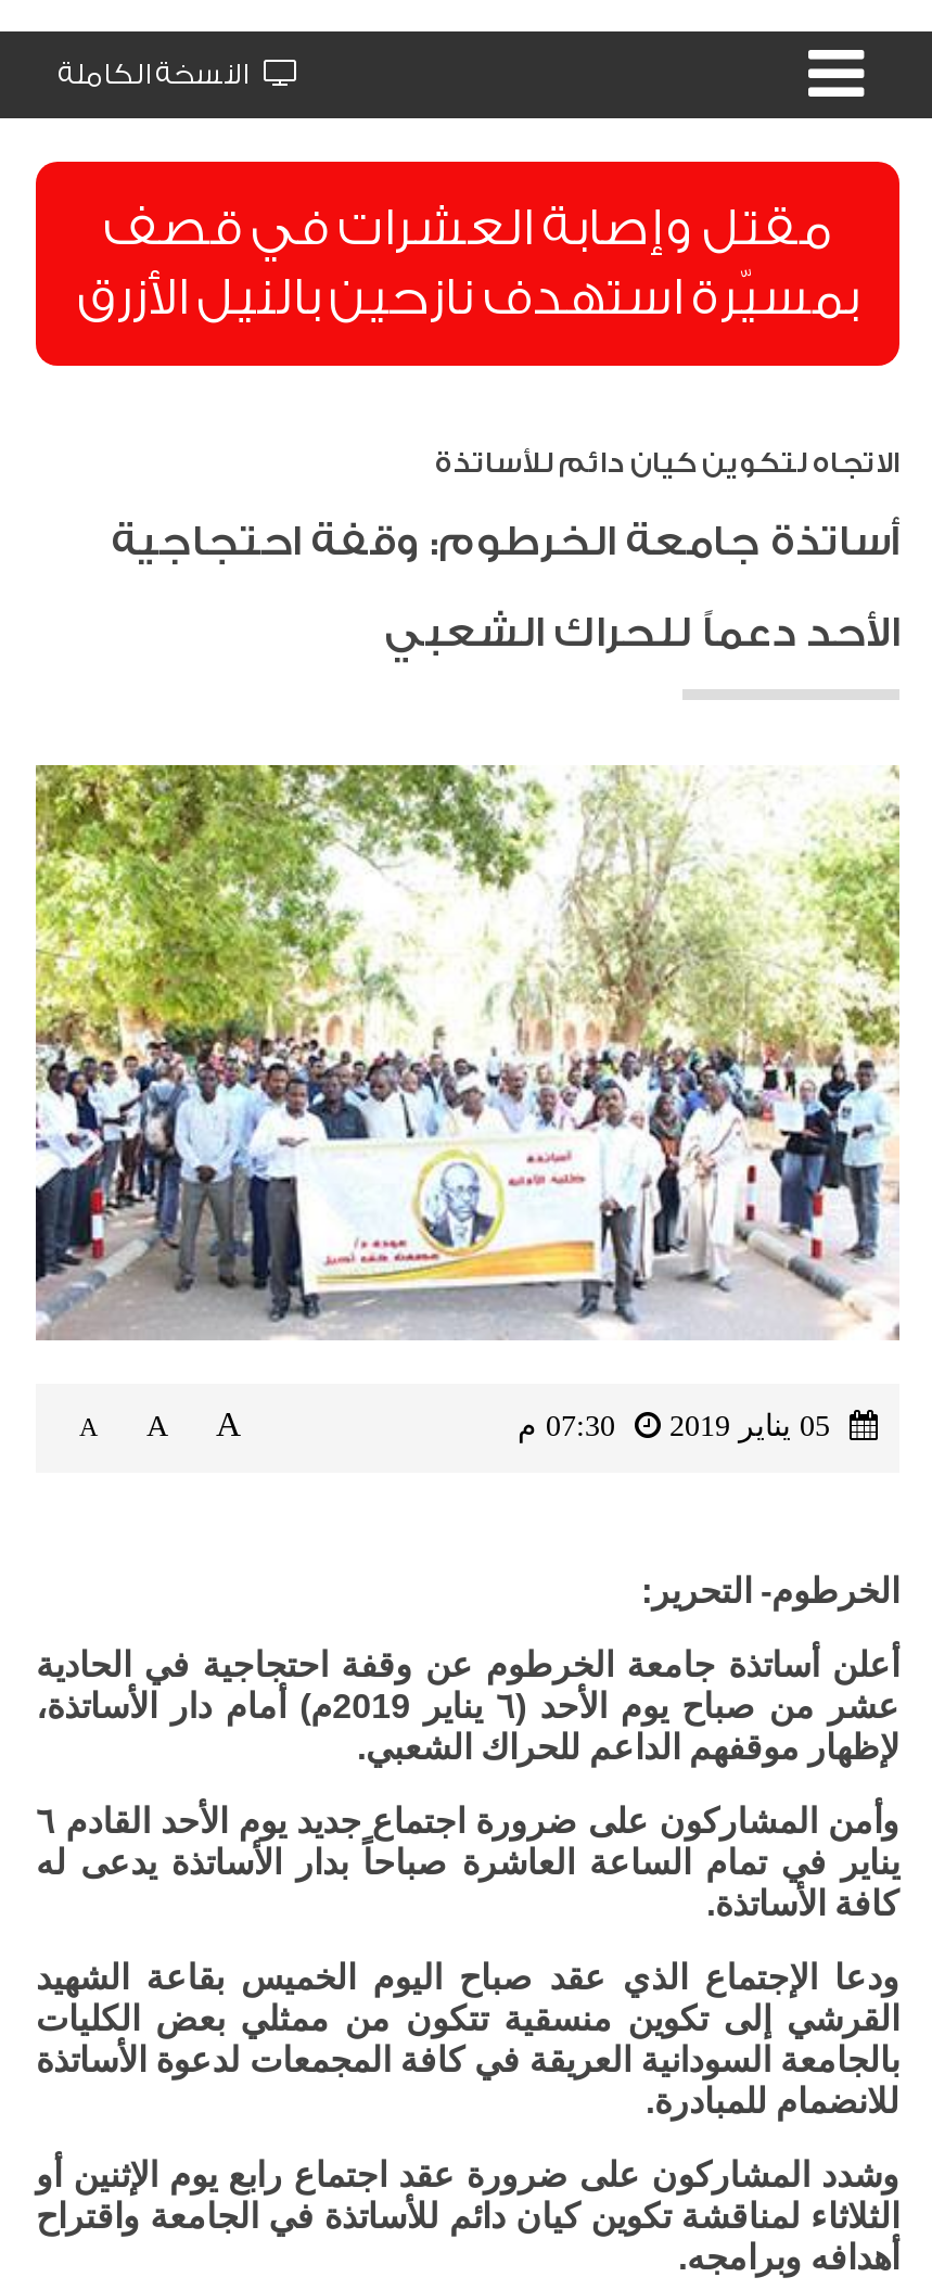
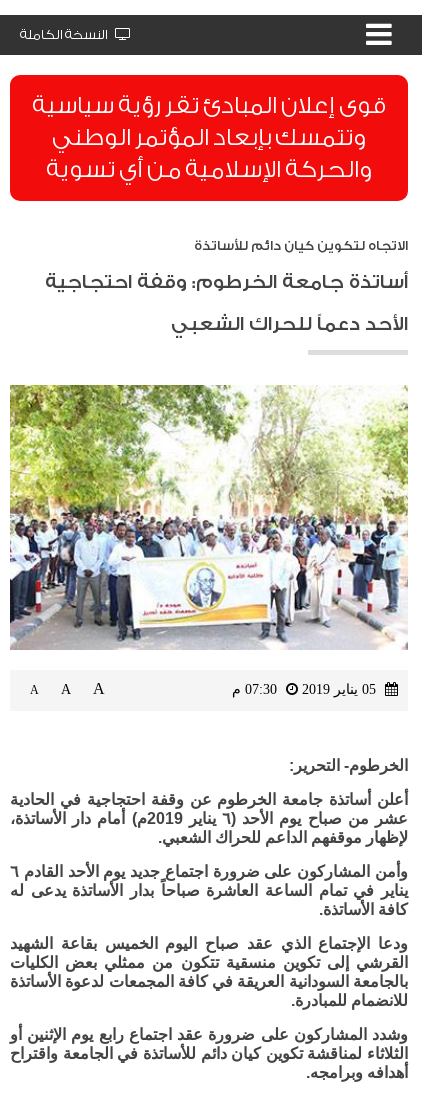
[77,199,858,327] مقتل وإصابة العشرات في قصف | بمسيّرة استهدف نازحين بالنيل الأزرق -> [32,92,386,183] قوى إعلان المبادئ تقر رؤية سياسية | وتتمسك بإبعاد المؤتمر الوطني | والحركة الإسلامية من أي تسوية

